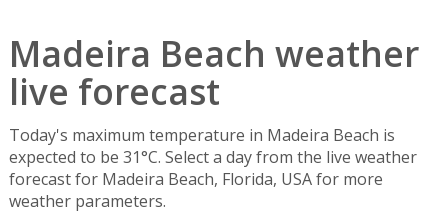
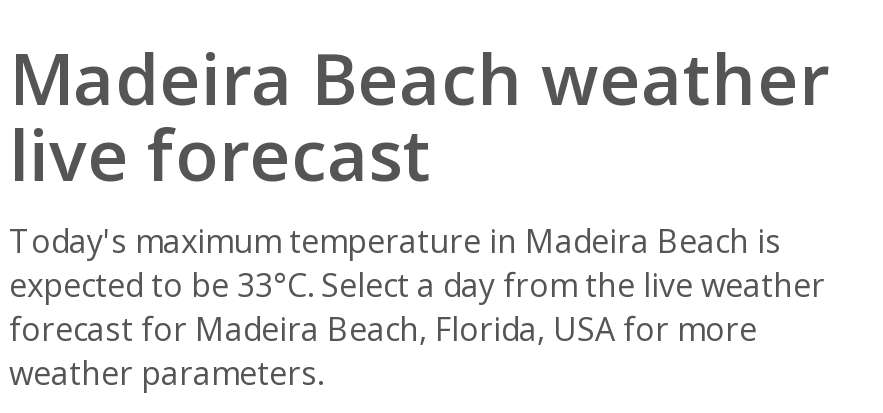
[9,146,417,168] expected to be 31°C. Select a day from the live weather -> [9,263,825,307] expected to be 33°C. Select a day from the live weather

